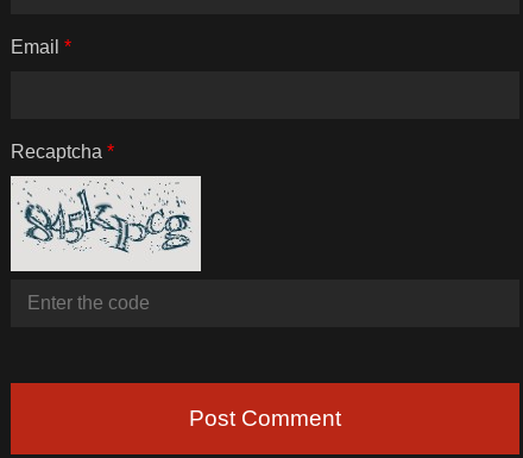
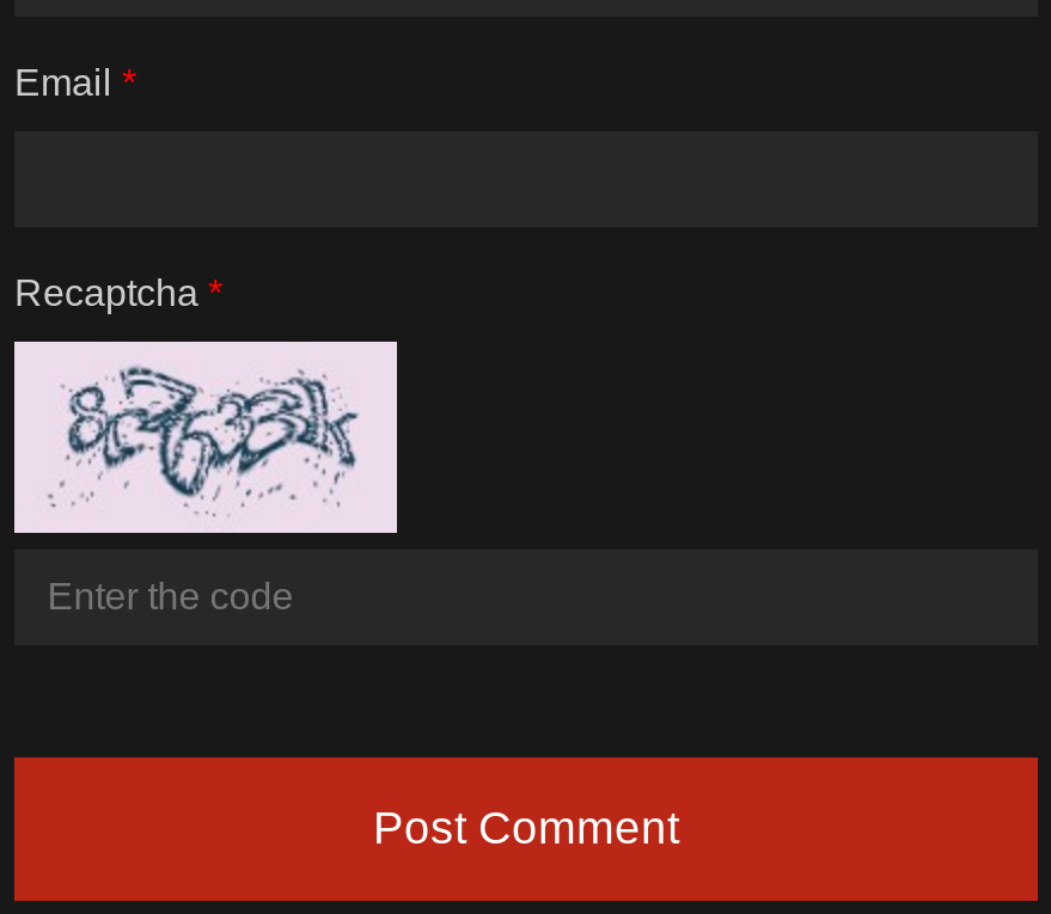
[12,180,193,253] [image] -> [36,349,375,507] [image]

